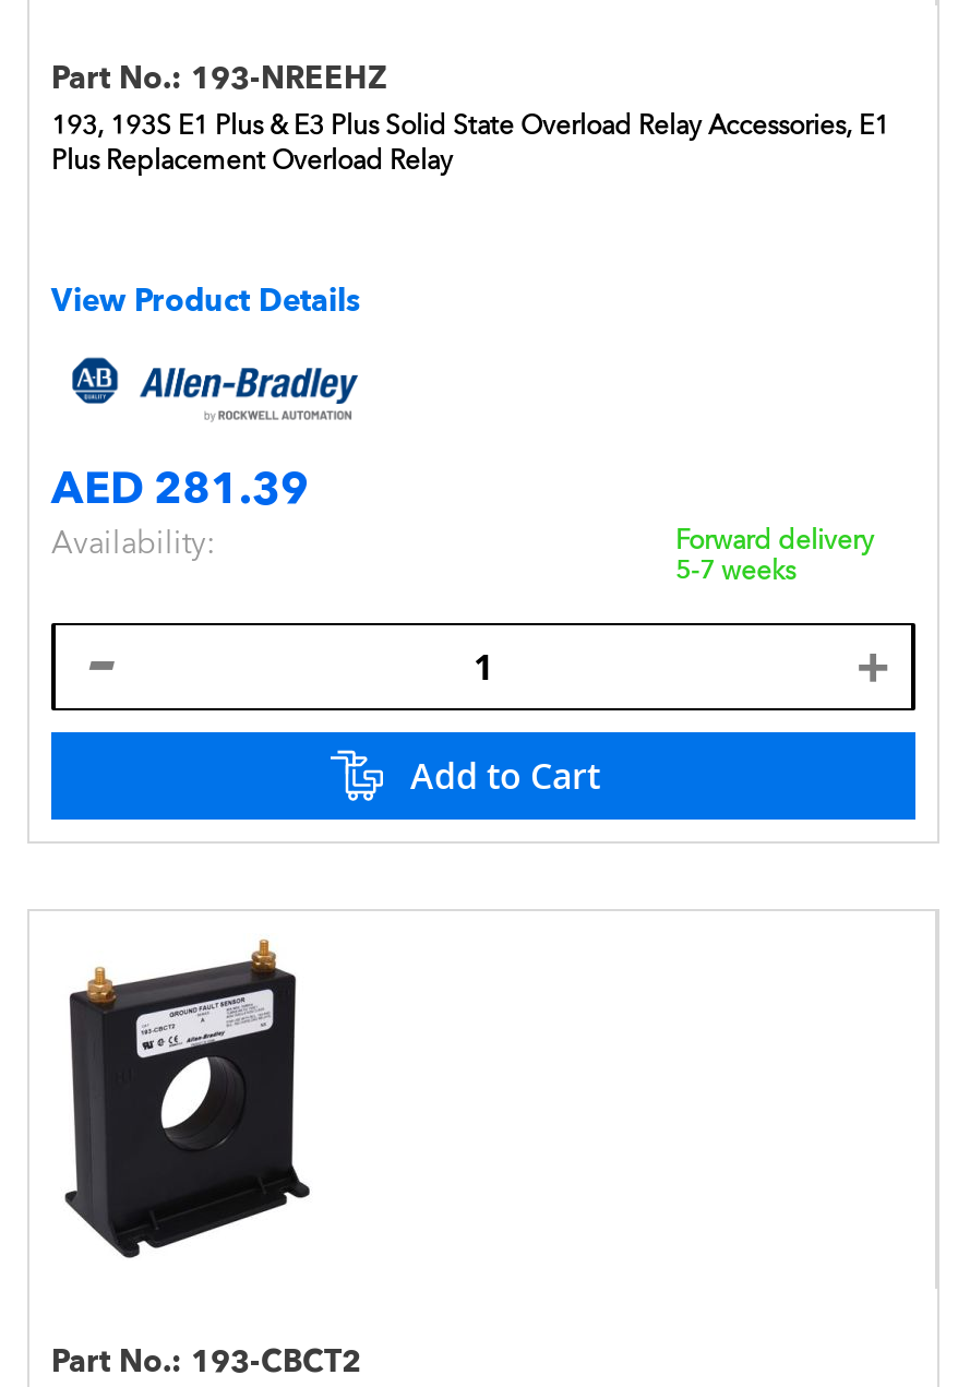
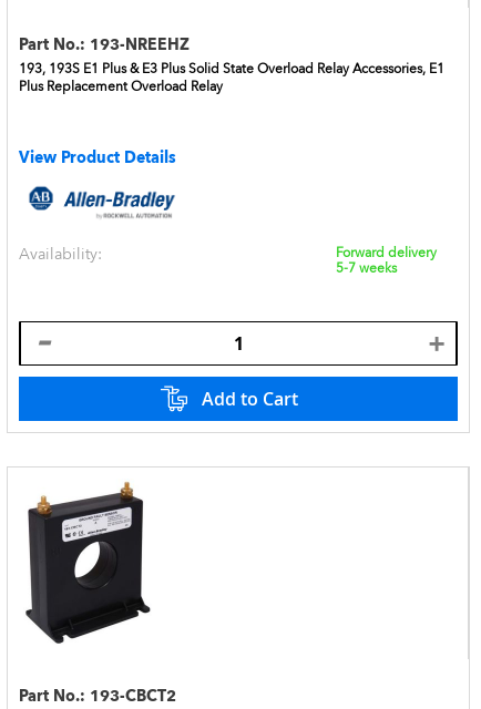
[51,461,309,513] AED 281.39 -> none
moved [51,524,874,585] -> [19,244,437,275]: Availability: | Forward delivery | 5-7 weeks

